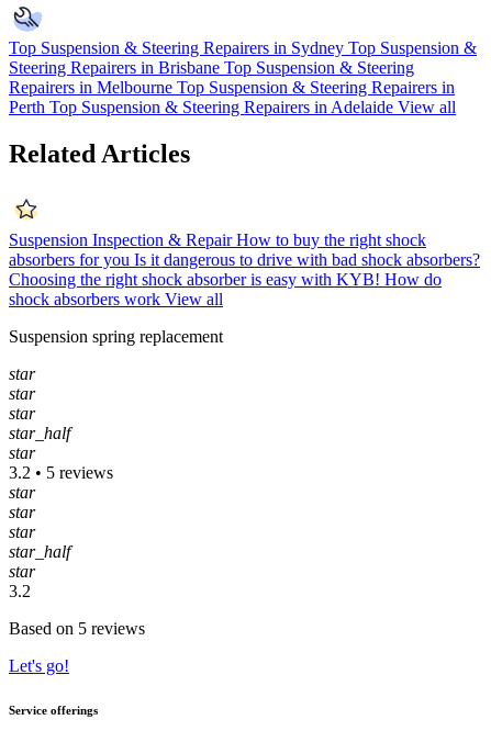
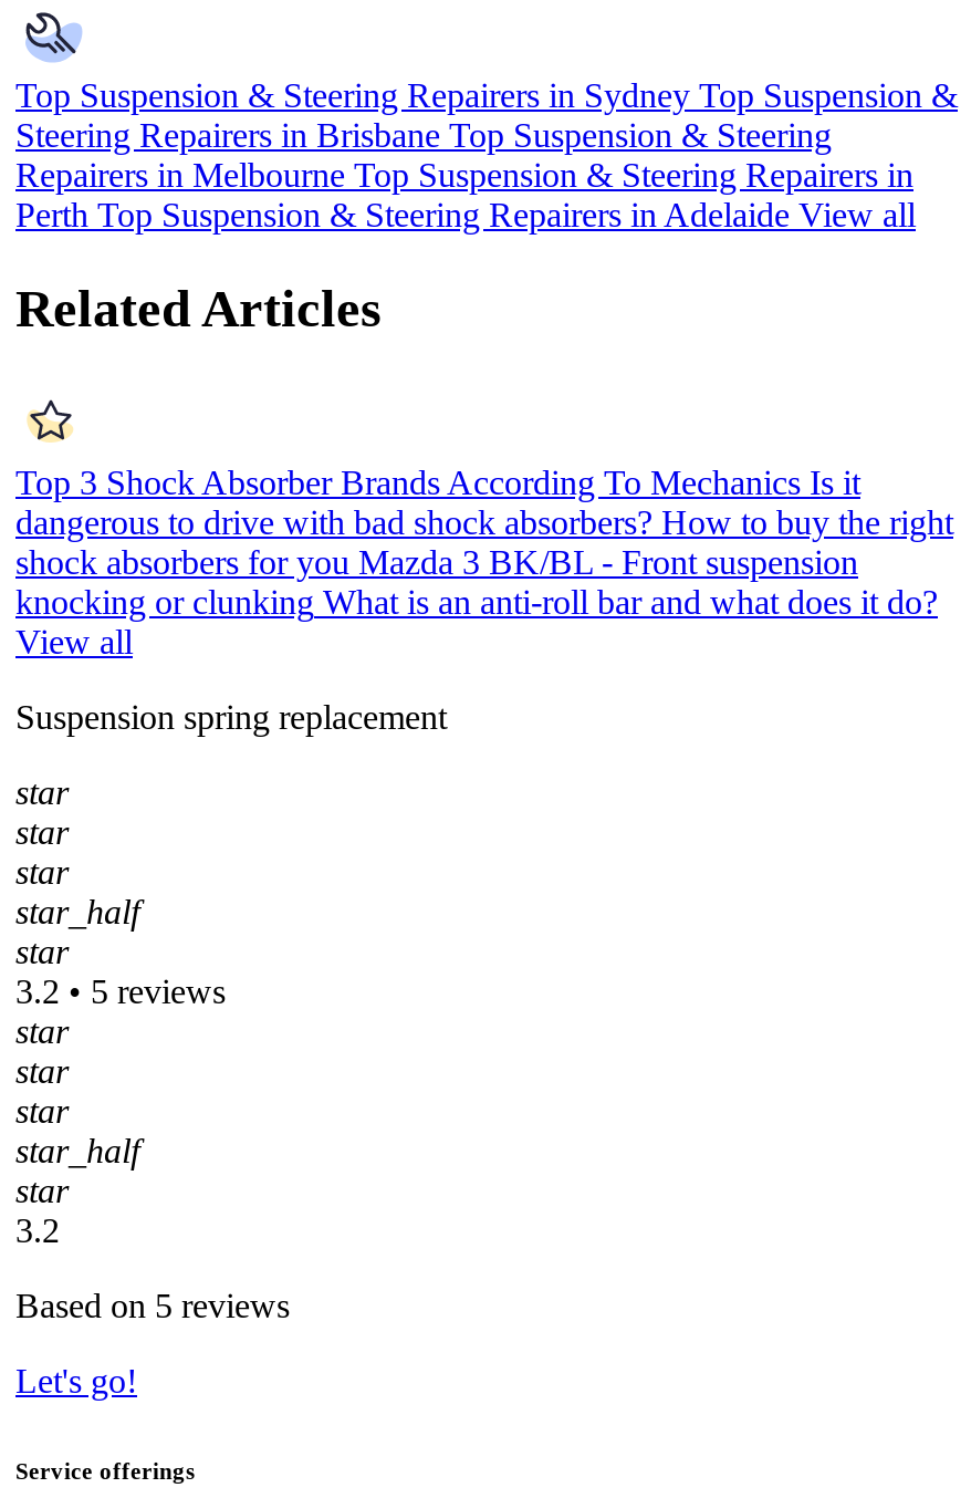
[9,230,480,308] Suspension Inspection & Repair How to buy the right shock | absorbers for you Is it dangerous to drive with bad shock absorbers? | Choosing the right shock absorber is easy with KYB! How do | shock absorbers work View all -> [15,463,953,660] Top 3 Shock Absorber Brands According To Mechanics Is it | dangerous to drive with bad shock absorbers? How to buy the right | shock absorbers for you Mazda 3 BK/BL - Front suspension | knocking or clunking What is an anti-roll bar and what does it do? | View all

